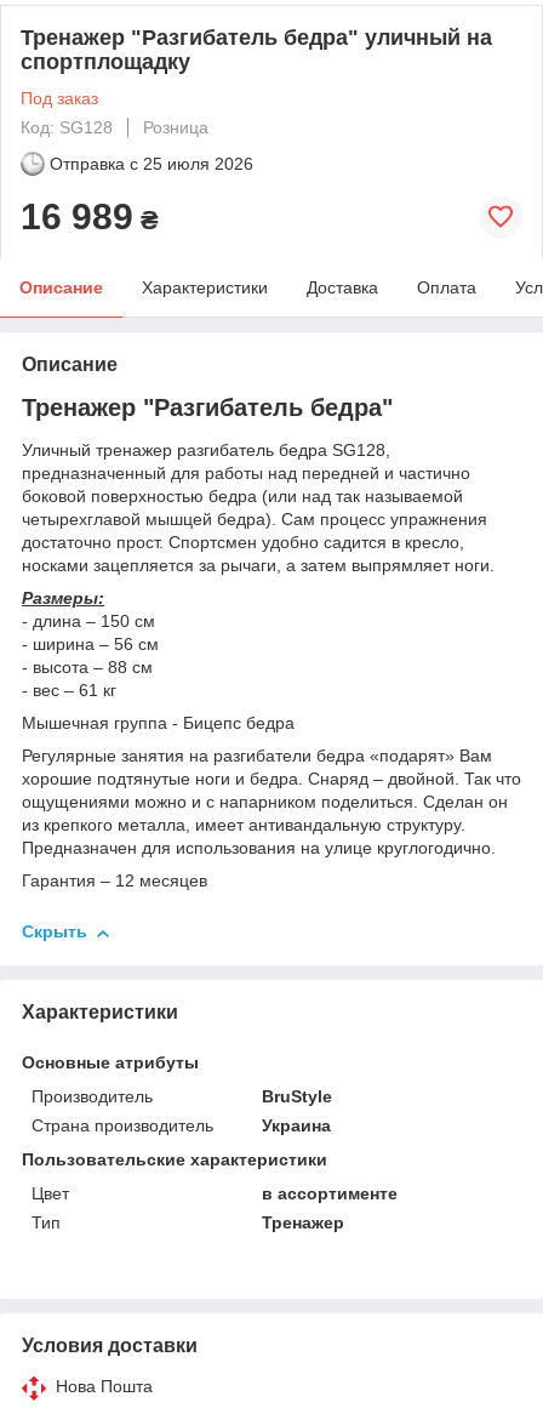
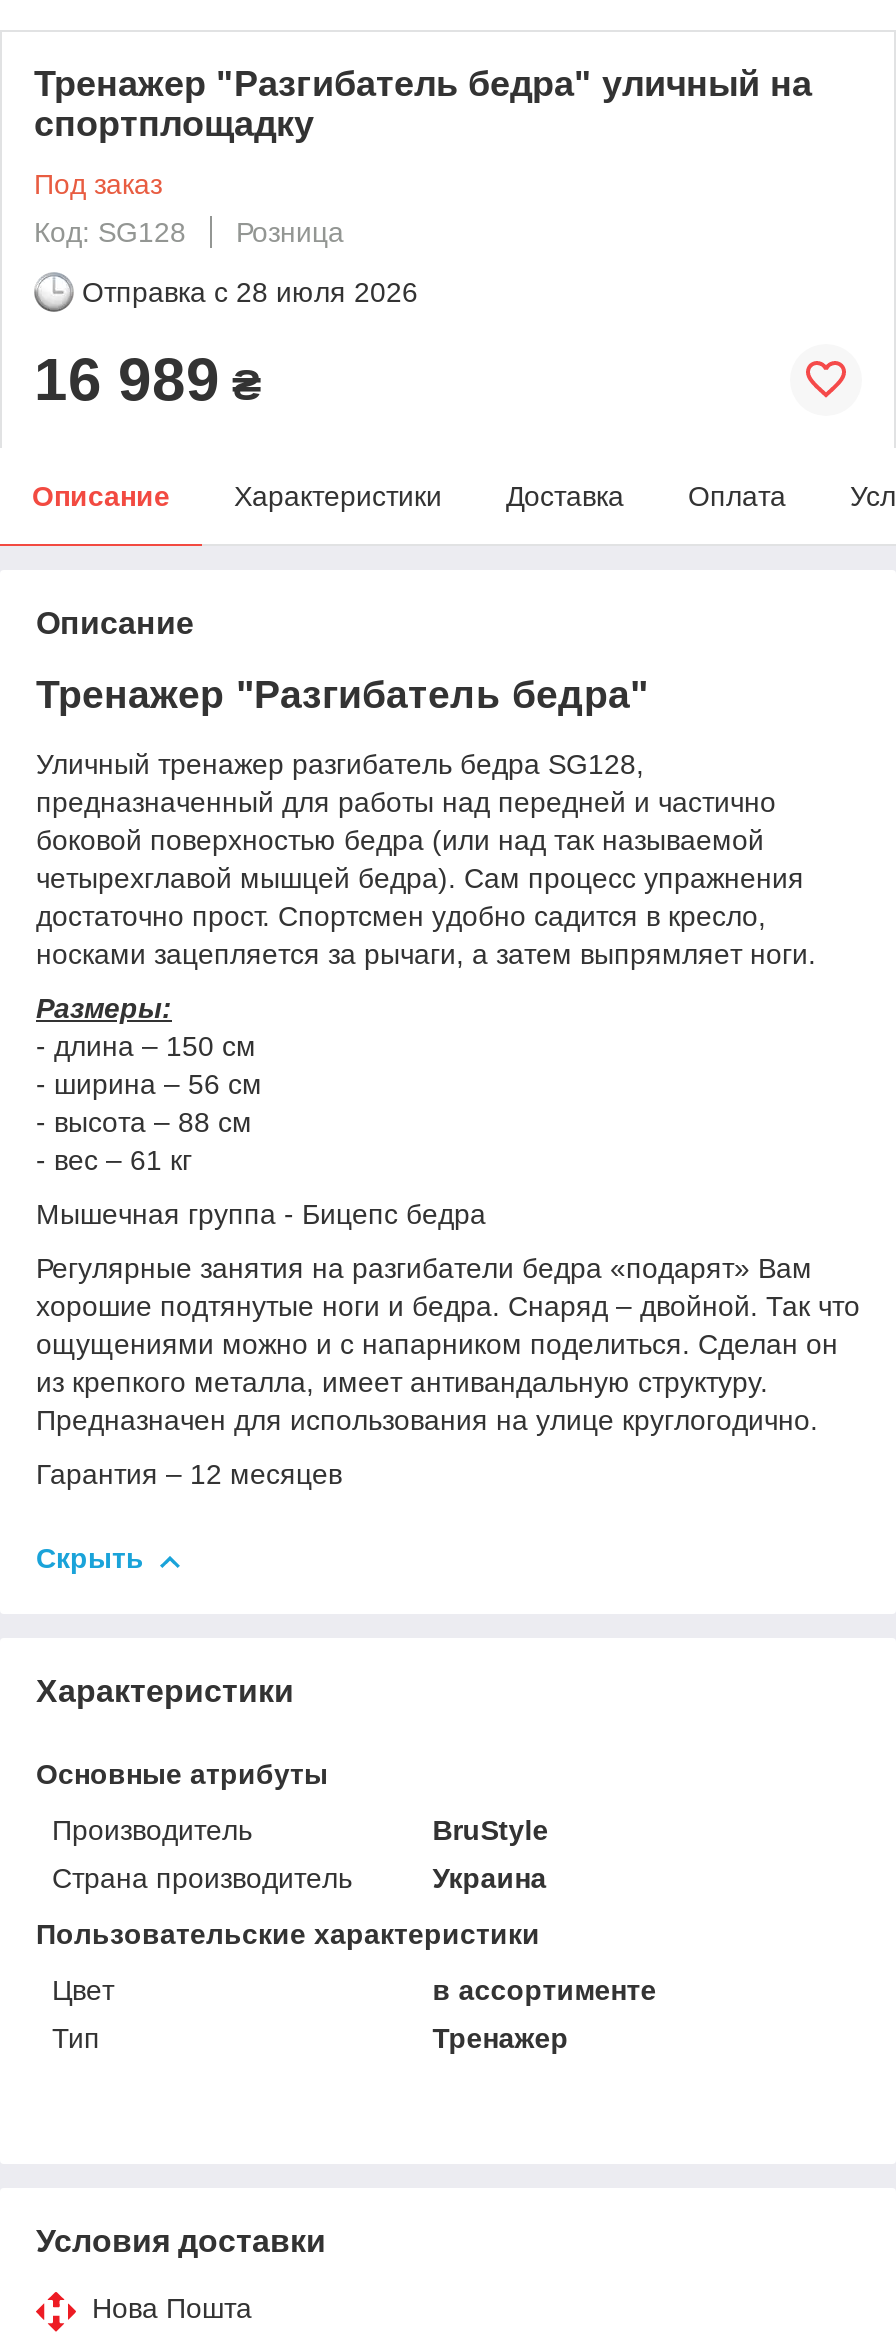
[50,154,253,173] Отправка с 25 июля 2026 -> [82,276,418,308] Отправка с 28 июля 2026

